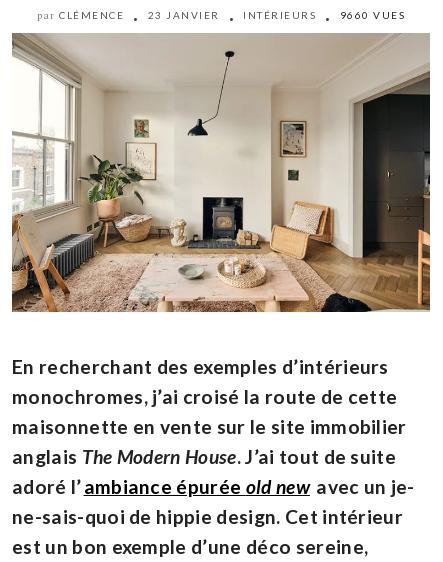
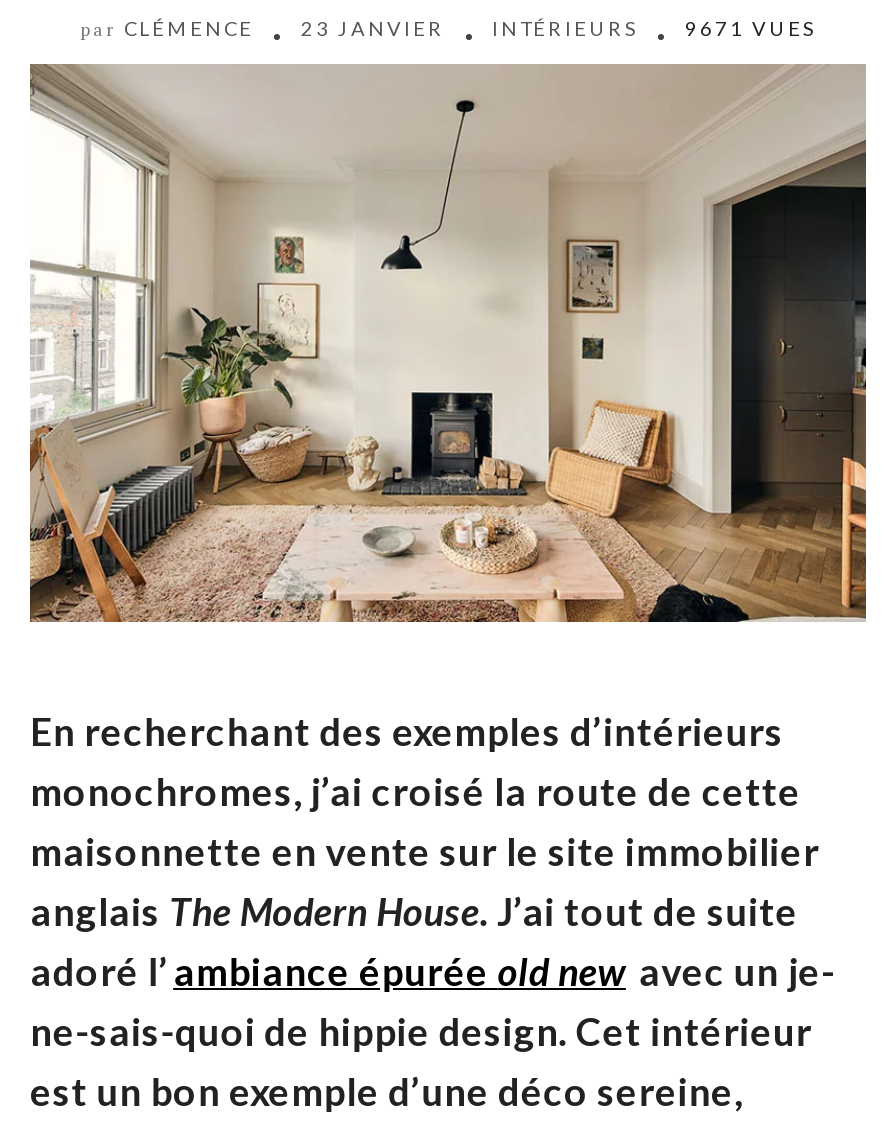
[37,9,405,22] par CLÉMENCE 23 JANVIER INTÉRIEURS 9660 VUES -> [80,15,816,41] par CLÉMENCE 23 JANVIER INTÉRIEURS 9671 VUES

